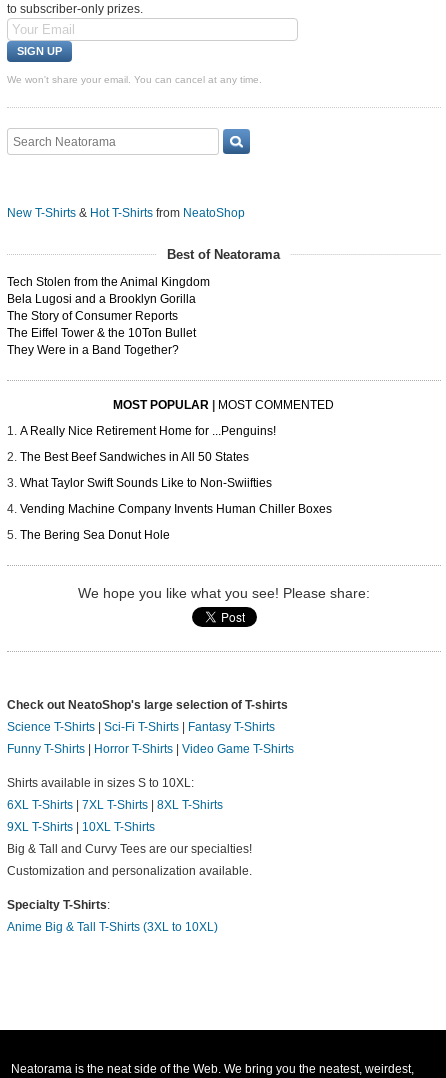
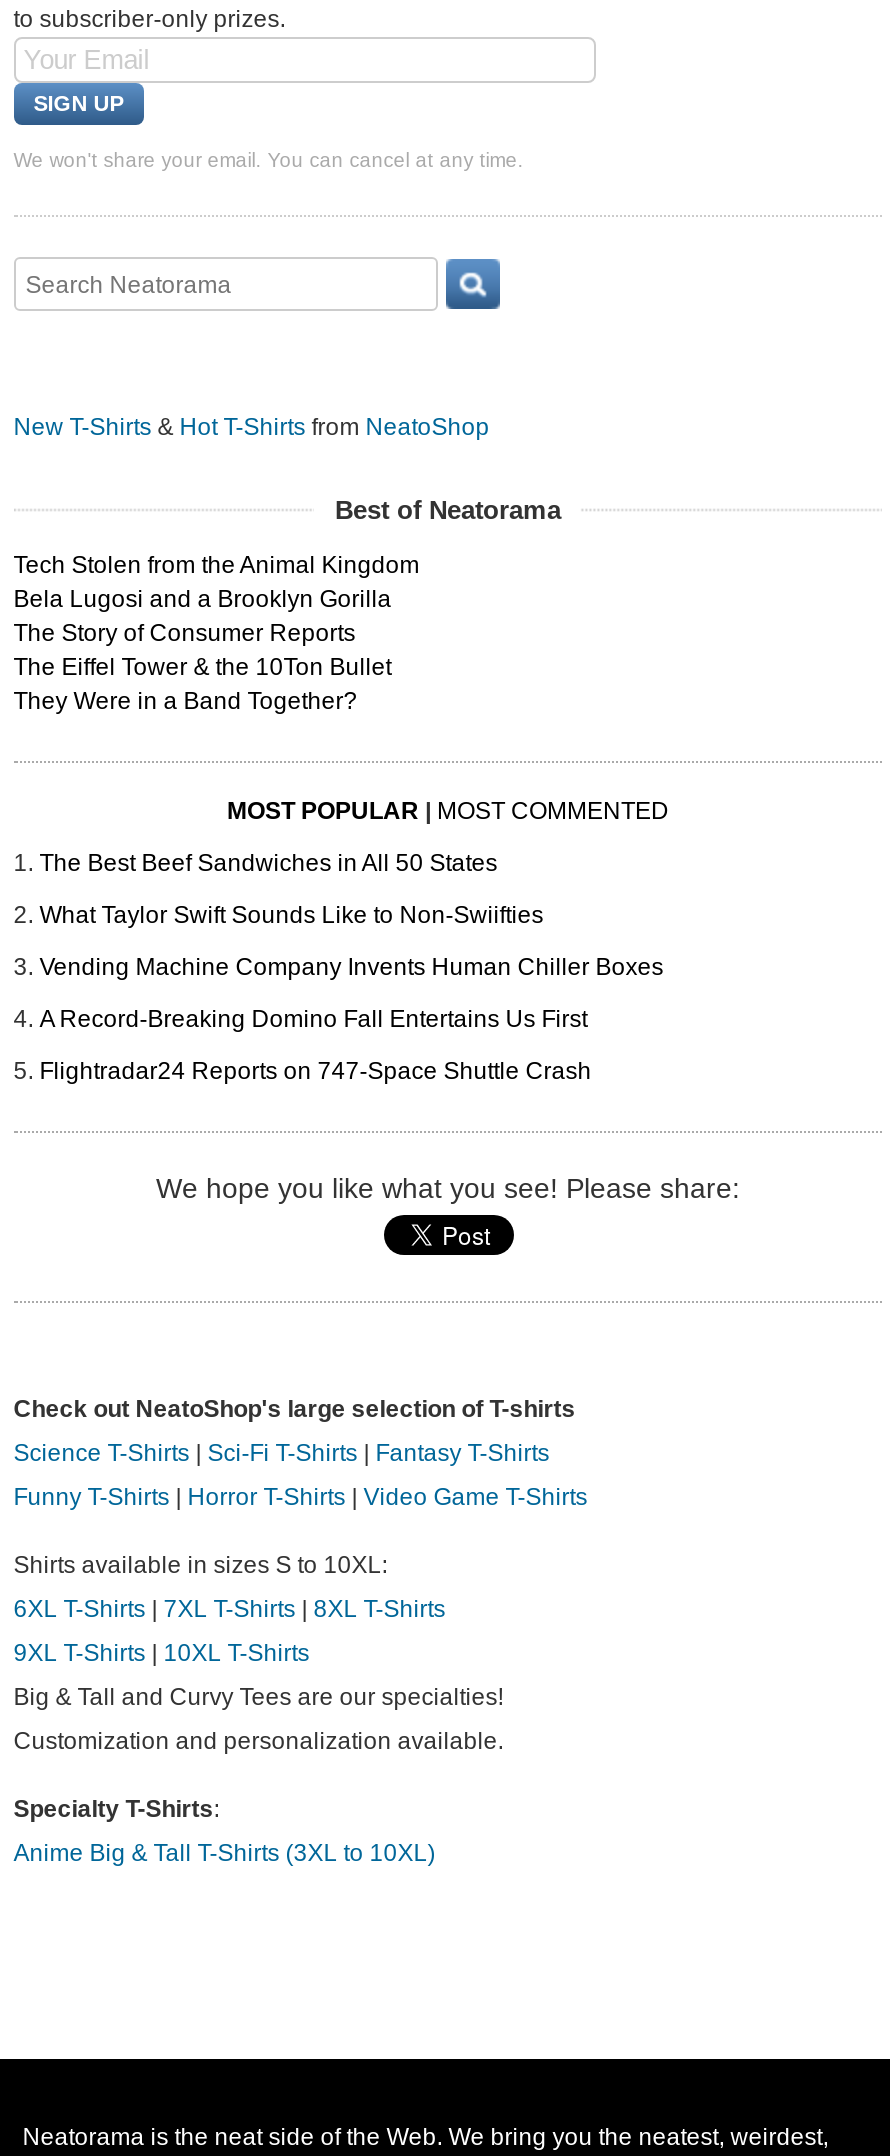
[20,424,276,438] A Really Nice Retirement Home for ...Penguins! -> none
moved [20,450,332,516] -> [39,849,663,981]: The Best Beef Sandwiches in All 50 States | What Taylor Swift Sounds Like to Non-Swiifties | Vending Machine Company Invents Human Chiller Boxes
[20,528,170,542] The Bering Sea Donut Hole -> [39,1005,591,1085] A Record-Breaking Domino Fall Entertains Us First | Flightradar24 Reports on 747-Space Shuttle Crash

